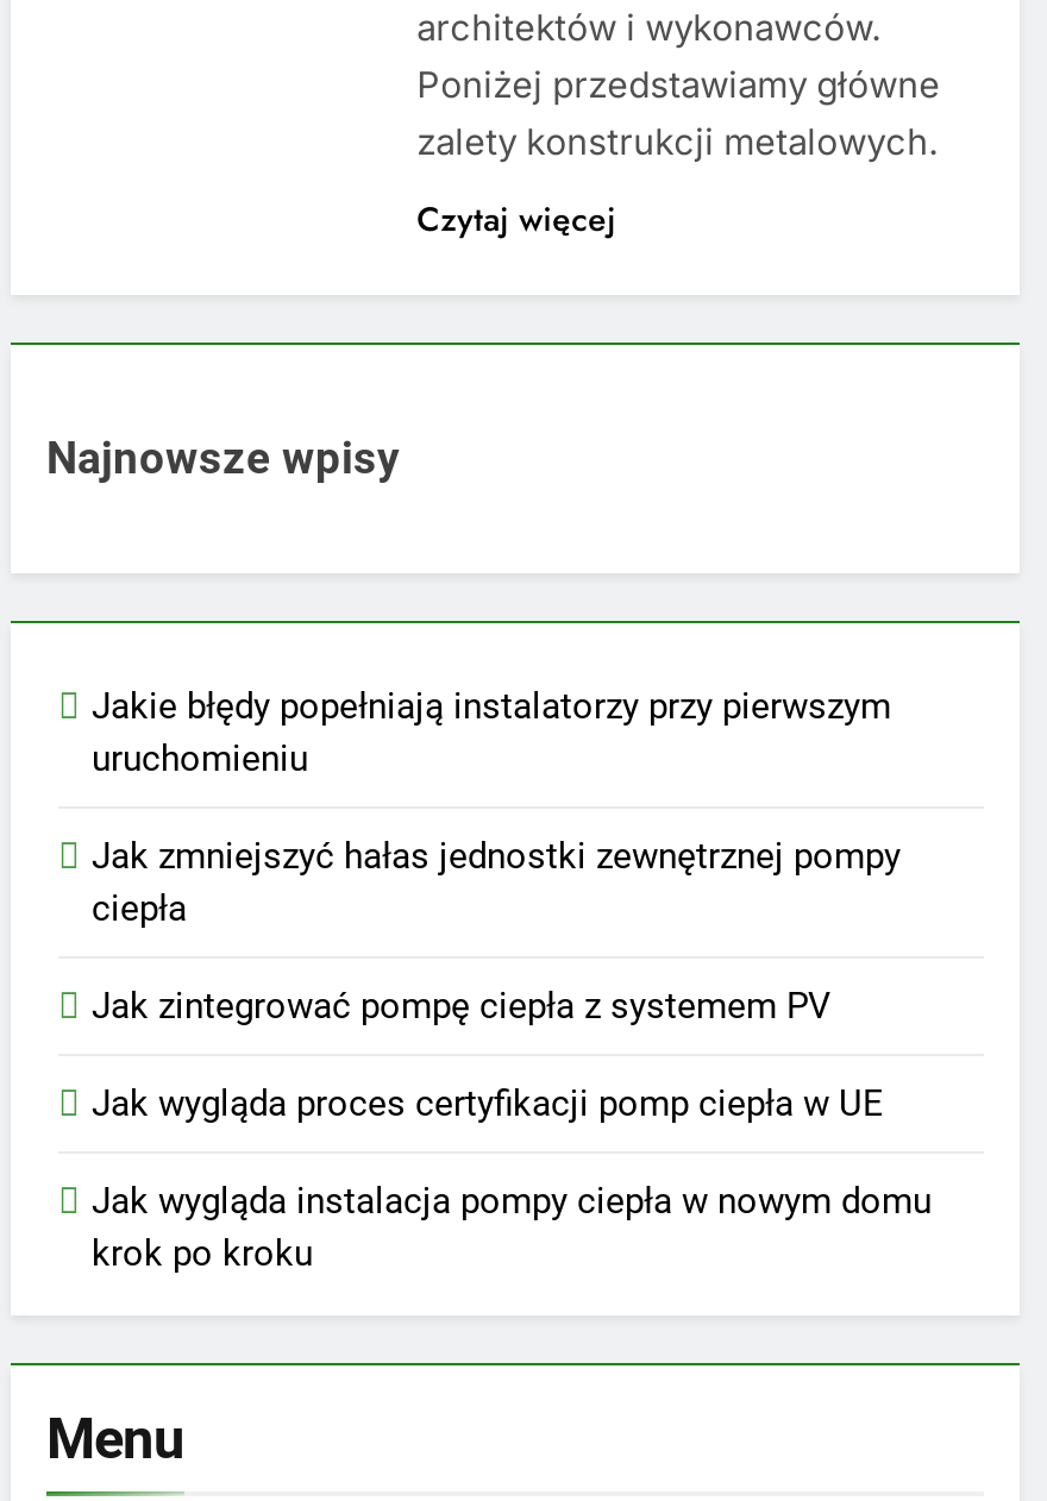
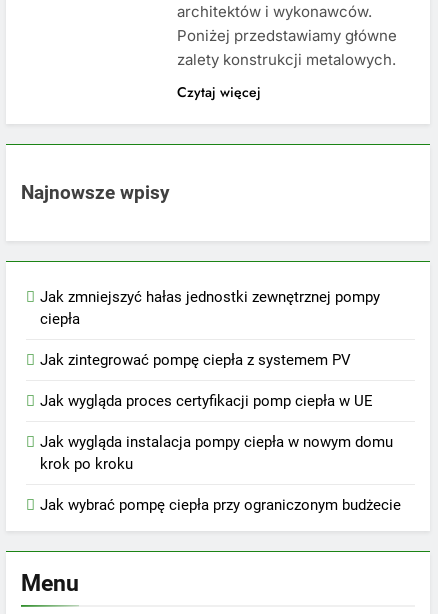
[92,685,891,780] Jakie błędy popełniają instalatorzy przy pierwszym | uruchomieniu -> none
moved [92,834,932,1275] -> [40,288,393,473]: Jak zmniejszyć hałas jednostki zewnętrznej pompy | ciepła | Jak zintegrować pompę ciepła z systemem PV | Jak wygląda proces certyfikacji pomp ciepła w UE | Jak wygląda instalacja pompy ciepła w nowym domu | krok po kroku
none -> [40,496,401,514] Jak wybrać pompę ciepła przy ograniczonym budżecie

